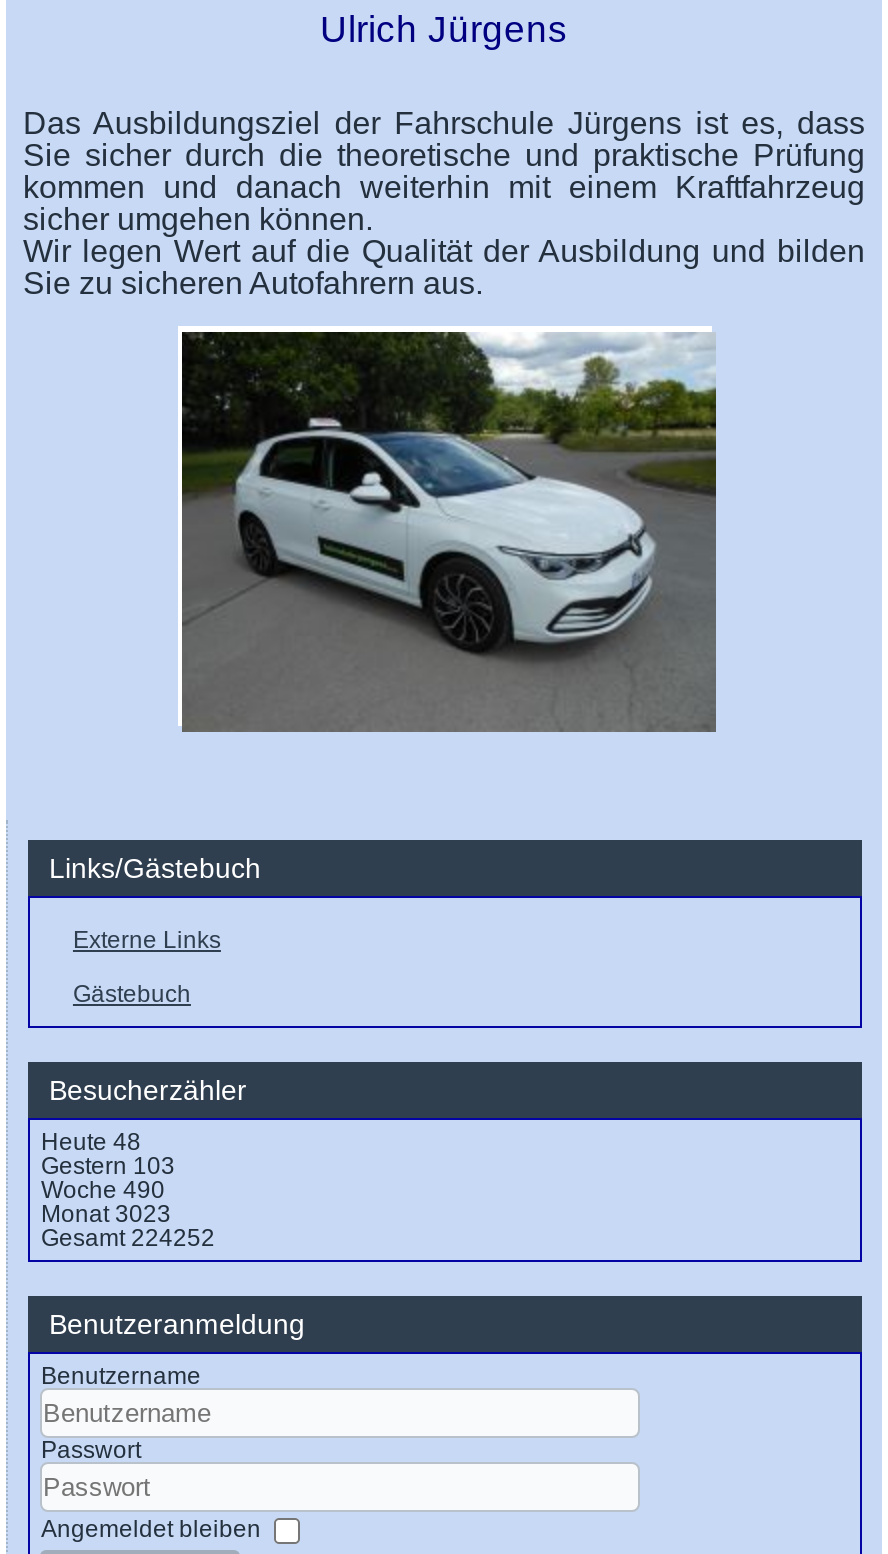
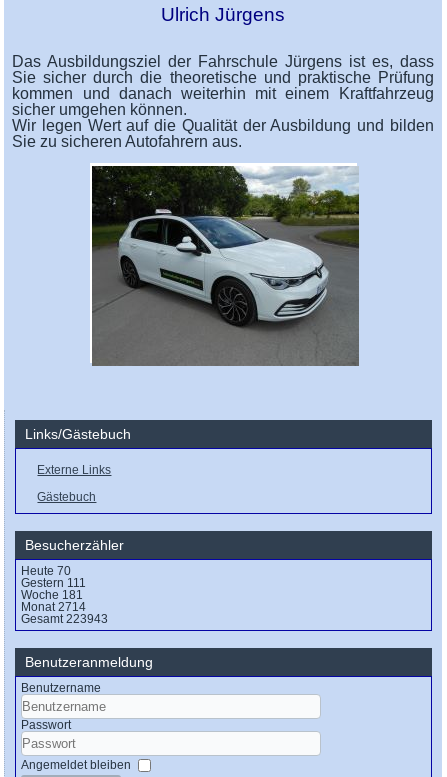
[41,1128,141,1156] Heute 48 -> [21,564,71,578] Heute 70
[41,1152,175,1180] Gestern 103 -> [21,576,86,590] Gestern 111
[41,1176,165,1204] Woche 490 -> [21,588,83,602] Woche 181
[41,1200,171,1228] Monat 3023 -> [21,600,86,614] Monat 2714
[41,1224,215,1252] Gesamt 224252 -> [21,612,108,626] Gesamt 223943

